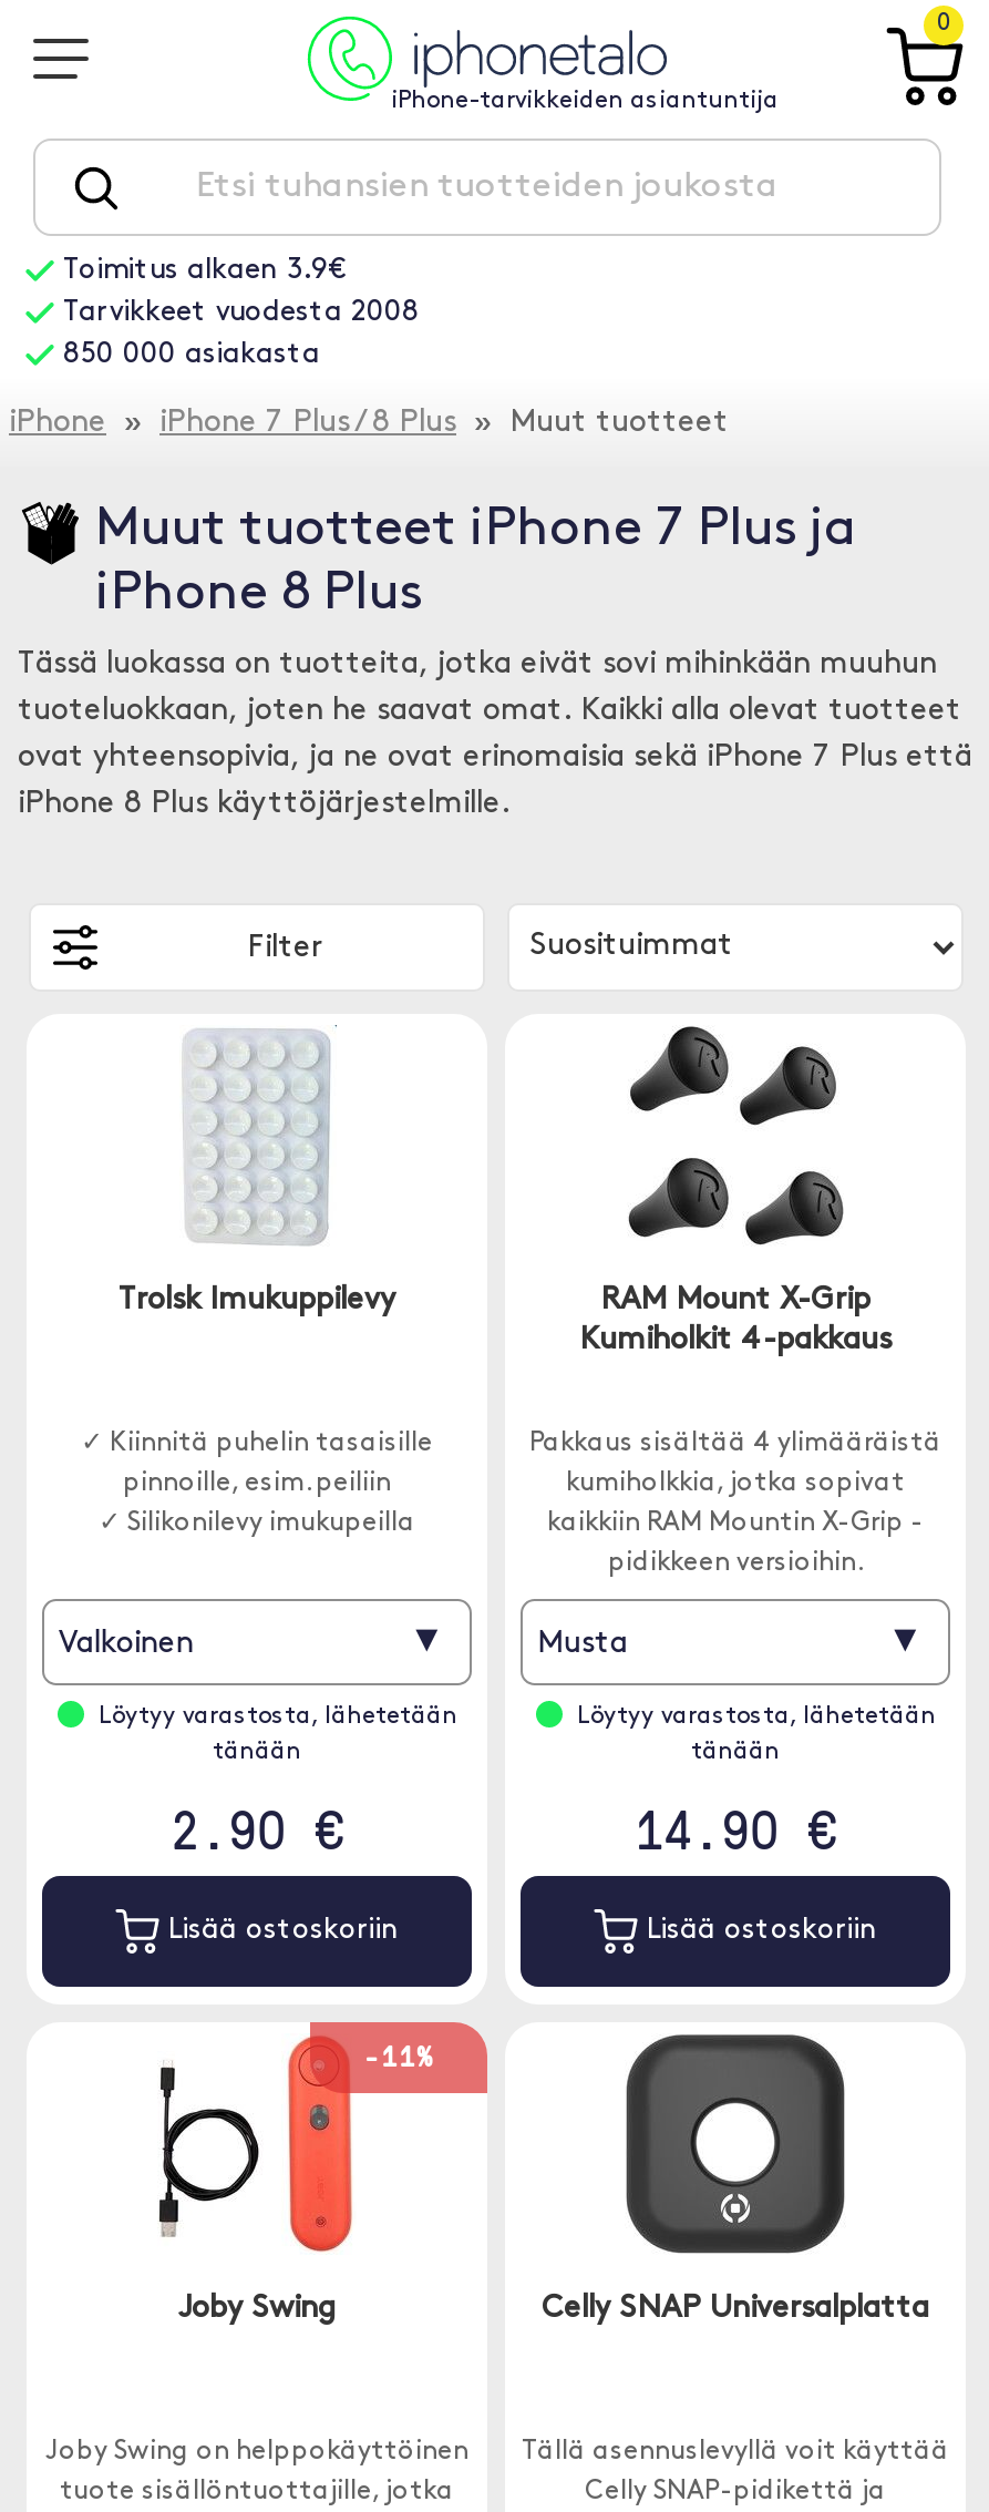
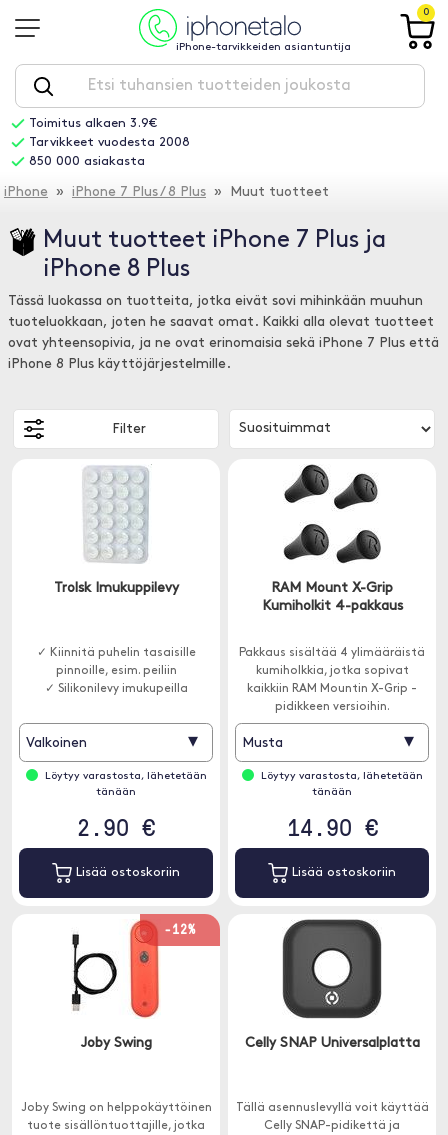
[363,2036,434,2075] -11% -> [164,920,196,938] -12%

